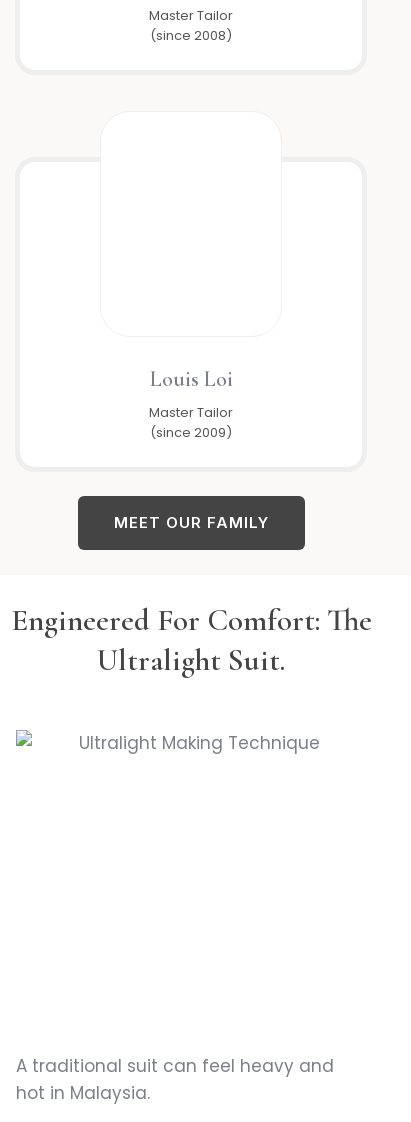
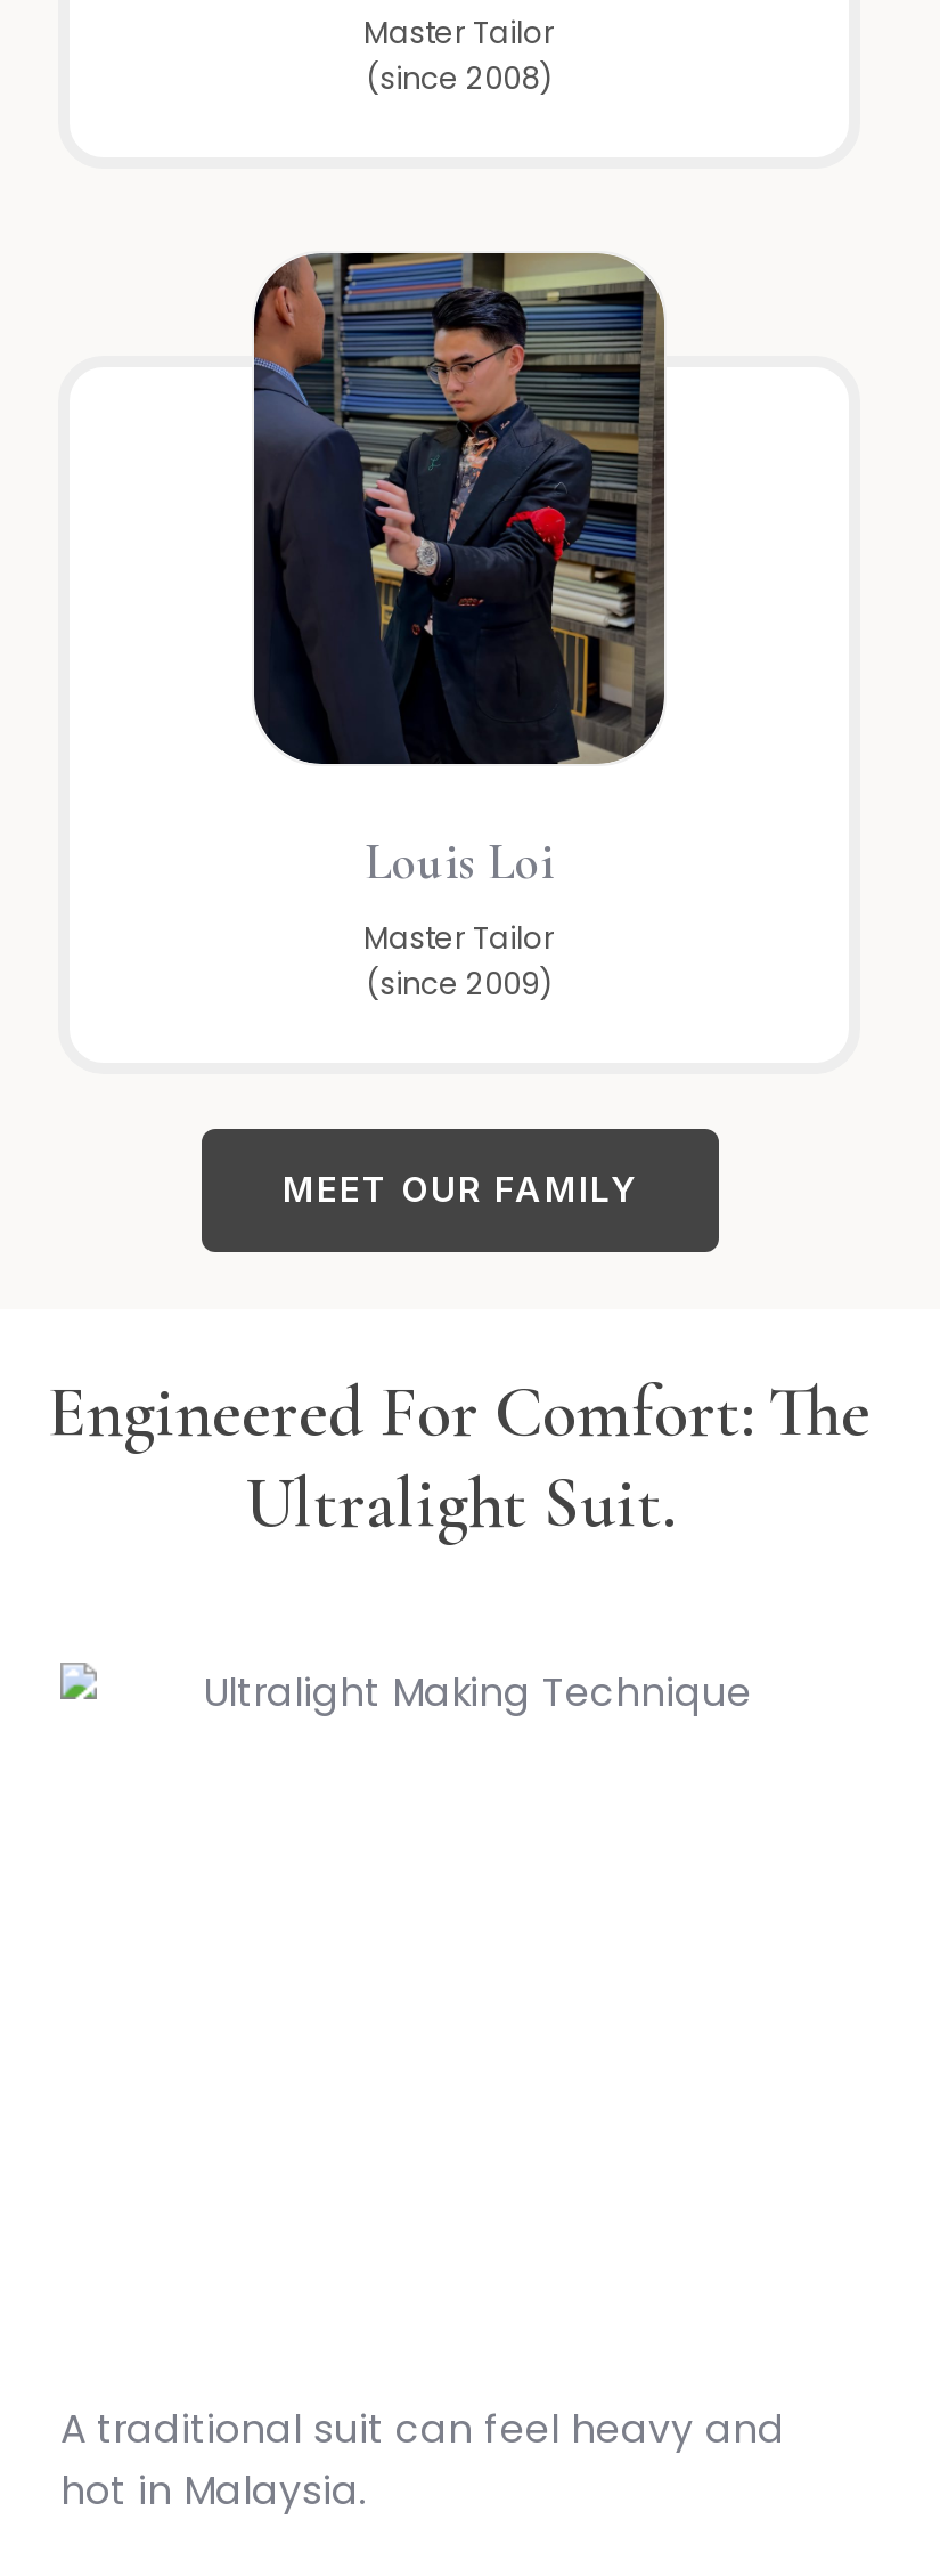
none -> [252,251,667,766] [image]

